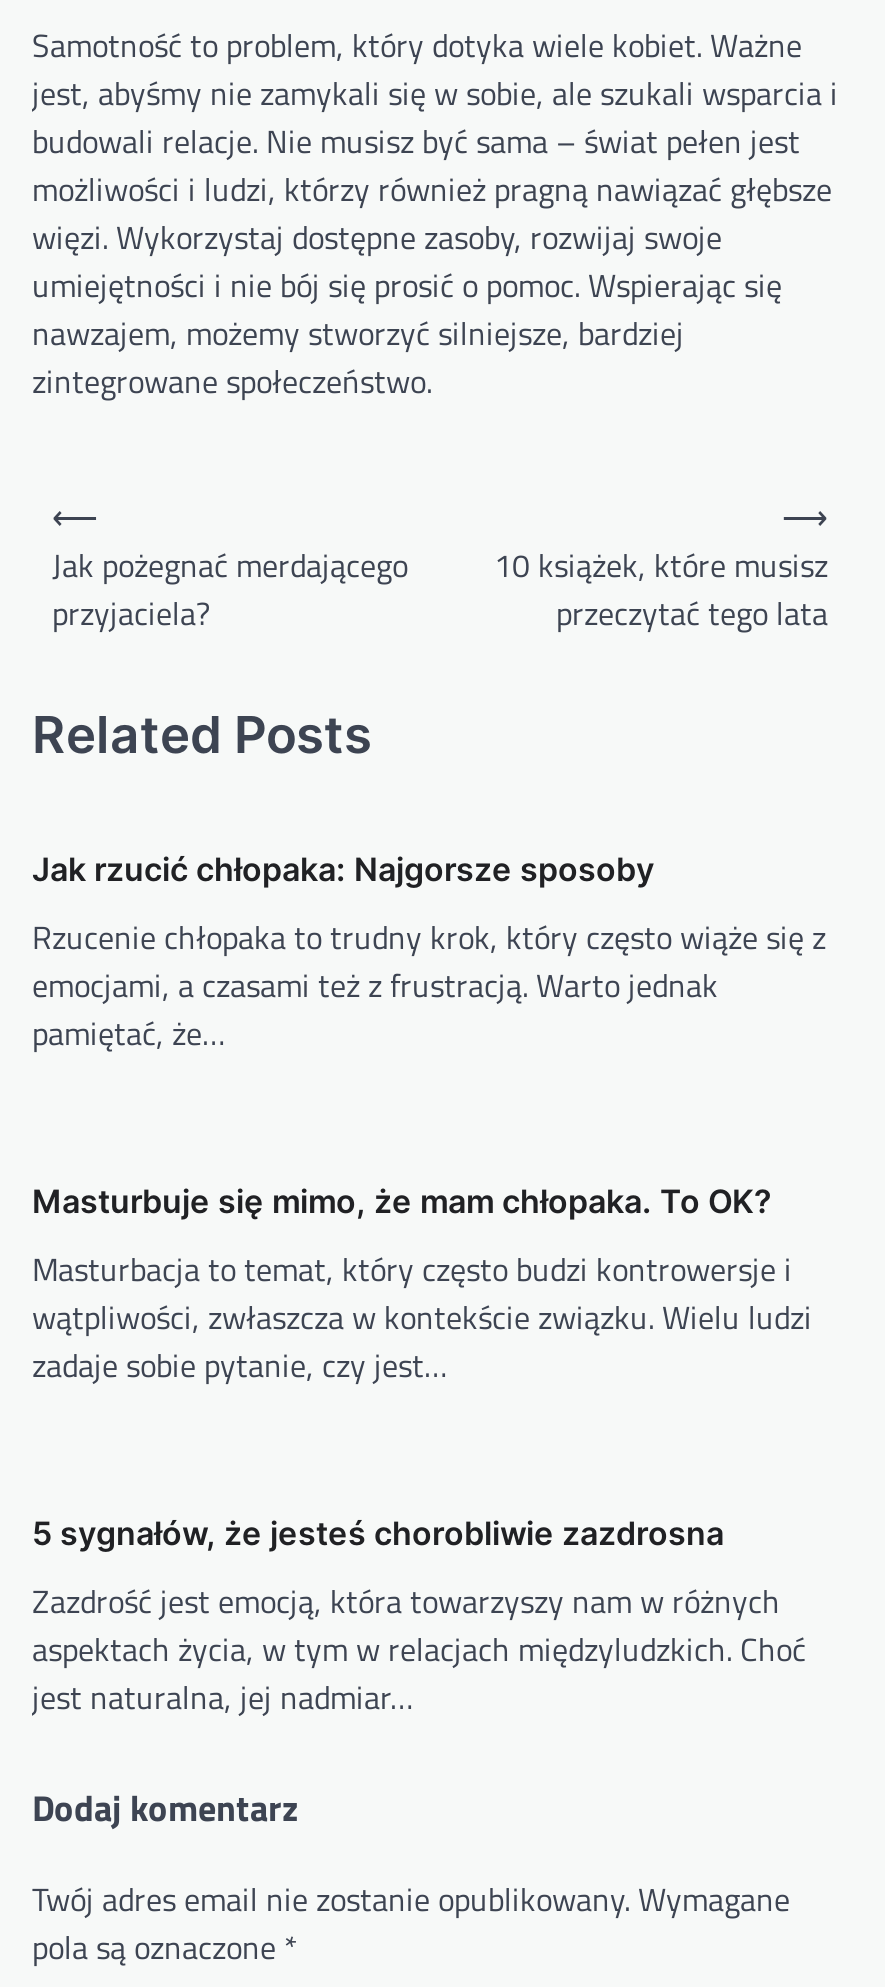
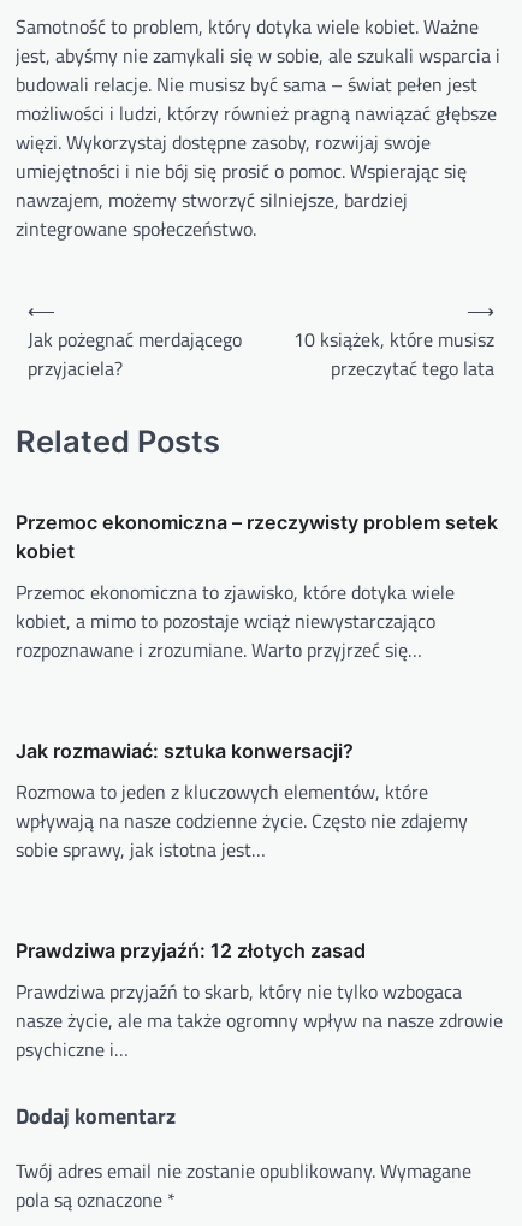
[32,849,654,889] Jak rzucić chłopaka: Najgorsze sposoby -> [16,510,498,563] Przemoc ekonomiczna – rzeczywisty problem setek | kobiet
[32,913,826,1057] Rzucenie chłopaka to trudny krok, który często wiąże się z | emocjami, a czasami też z frustracją. Warto jednak | pamiętać, że… -> [16,577,455,664] Przemoc ekonomiczna to zjawisko, które dotyka wiele | kobiet, a mimo to pozostaje wciąż niewystarczająco | rozpoznawane i zrozumiane. Warto przyjrzeć się…
[32,1181,772,1221] Masturbuje się mimo, że mam chłopaka. To OK? -> [16,738,354,763] Jak rozmawiać: sztuka konwersacji?
[32,1245,812,1389] Masturbacja to temat, który często budzi kontrowersje i | wątpliwości, zwłaszcza w kontekście związku. Wielu ludzi | zadaje sobie pytanie, czy jest… -> [16,777,468,864] Rozmowa to jeden z kluczowych elementów, które | wpływają na nasze codzienne życie. Często nie zdajemy | sobie sprawy, jak istotna jest…
[32,1513,724,1553] 5 sygnałów, że jesteś chorobliwie zazdrosna -> [16,938,366,962] Prawdziwa przyjaźń: 12 złotych zasad
[32,1577,806,1721] Zazdrość jest emocją, która towarzyszy nam w różnych | aspektach życia, w tym w relacjach międzyludzkich. Choć | jest naturalna, jej nadmiar… -> [16,977,503,1063] Prawdziwa przyjaźń to skarb, który nie tylko wzbogaca | nasze życie, ale ma także ogromny wpływ na nasze zdrowie | psychiczne i…

